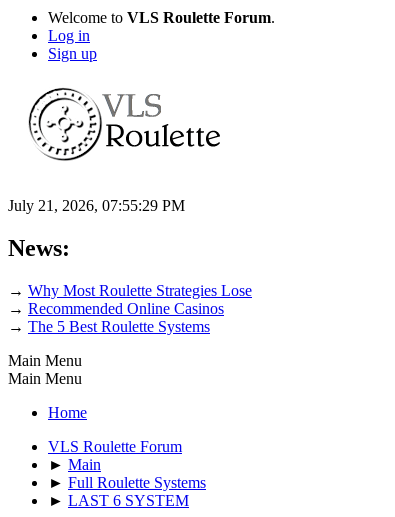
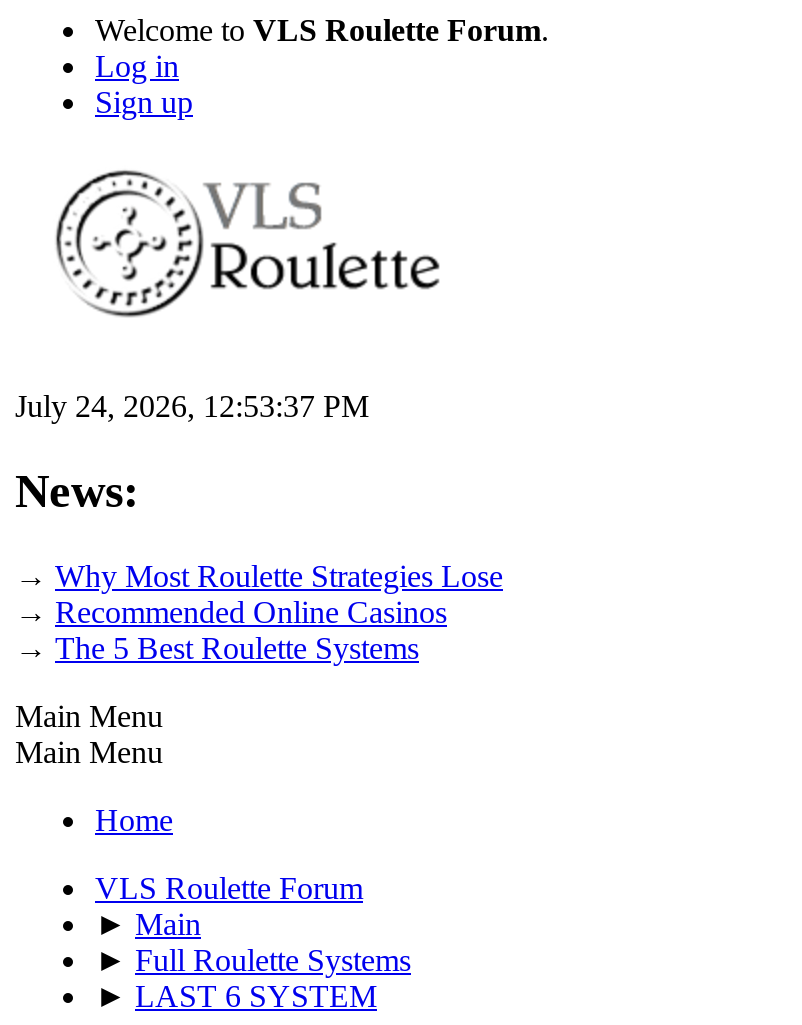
[8,197,185,214] July 21, 2026, 07:55:29 PM -> [15,389,369,423] July 24, 2026, 12:53:37 PM

